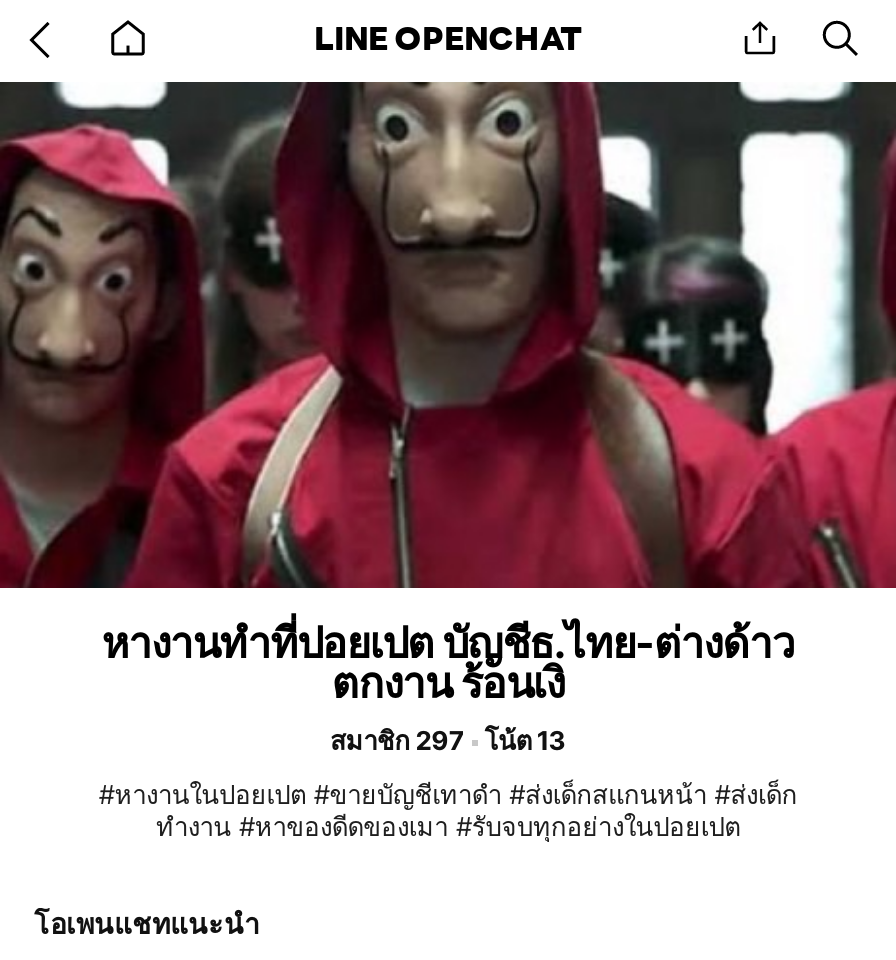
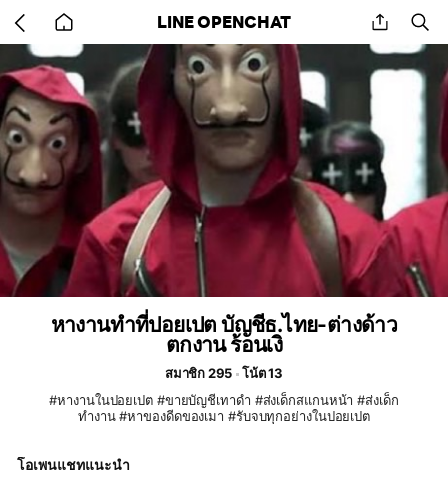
[330,724,566,756] สมาชิก 297 โน้ต 13 -> [165,365,283,381] สมาชิก 295 โน้ต 13

